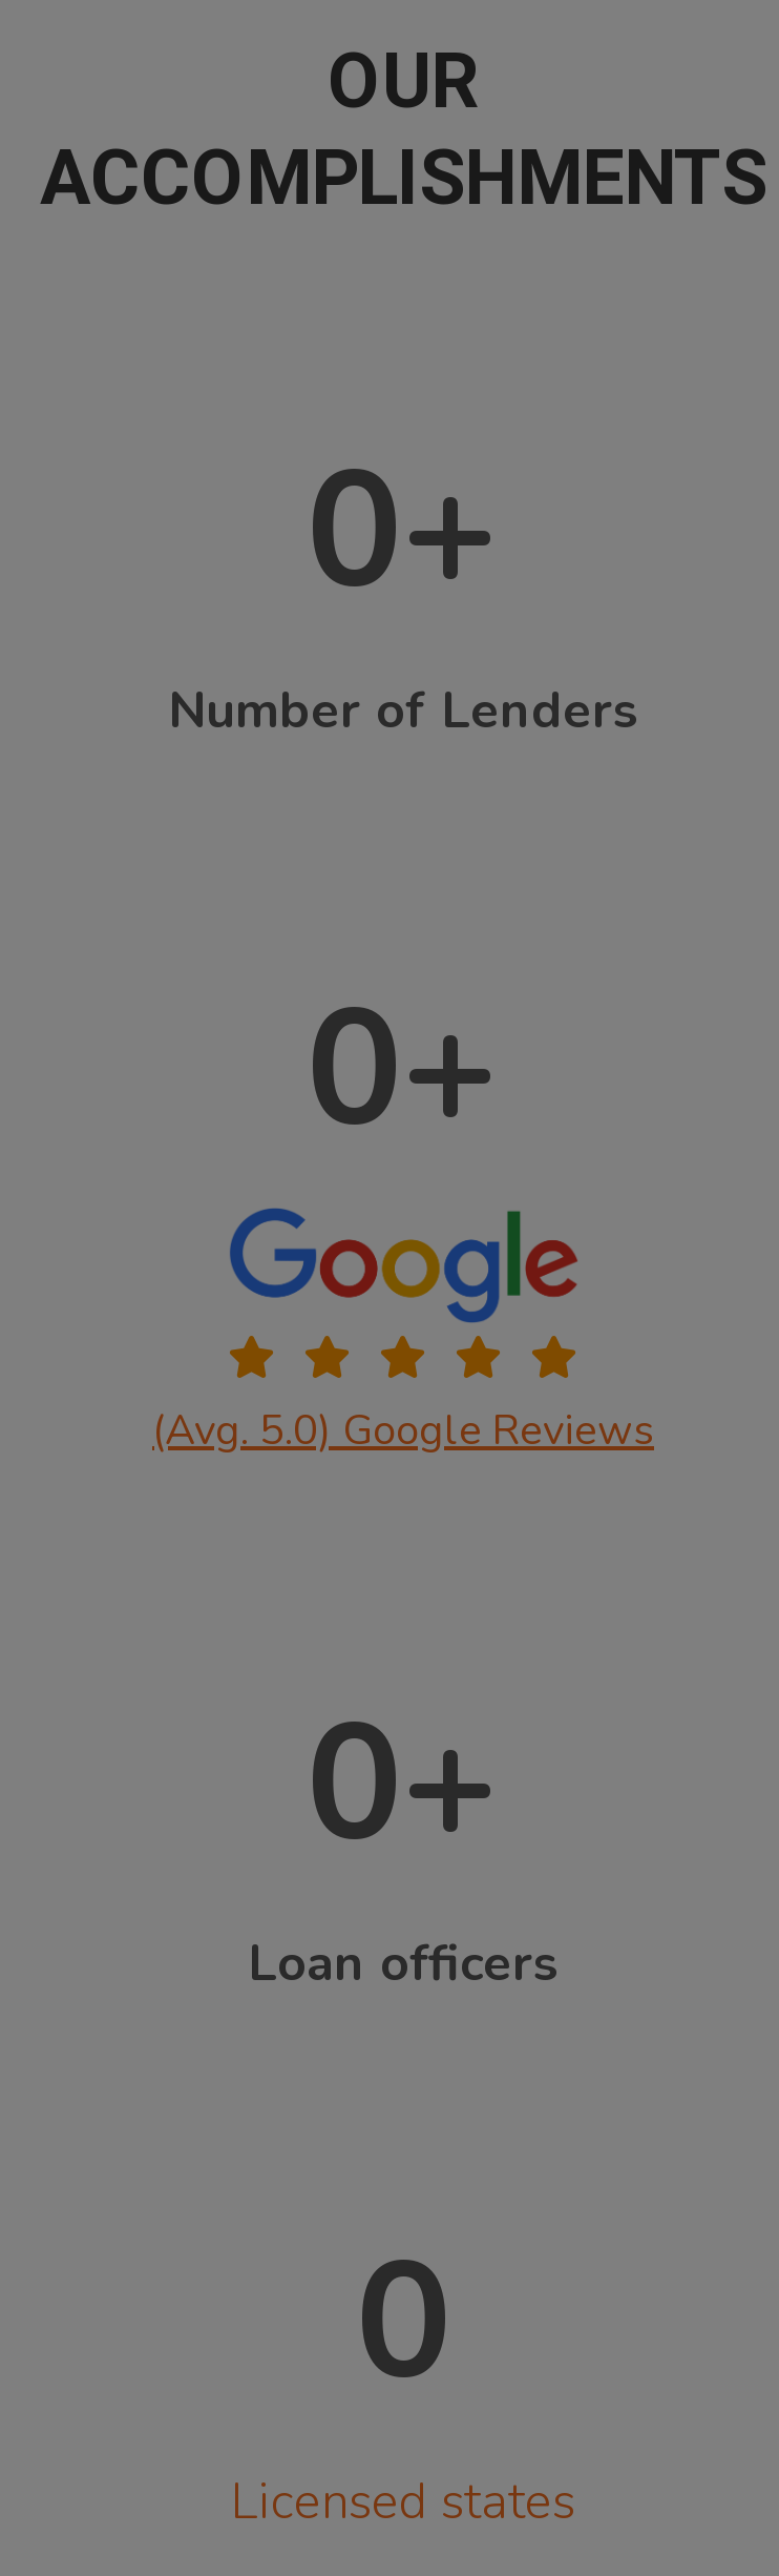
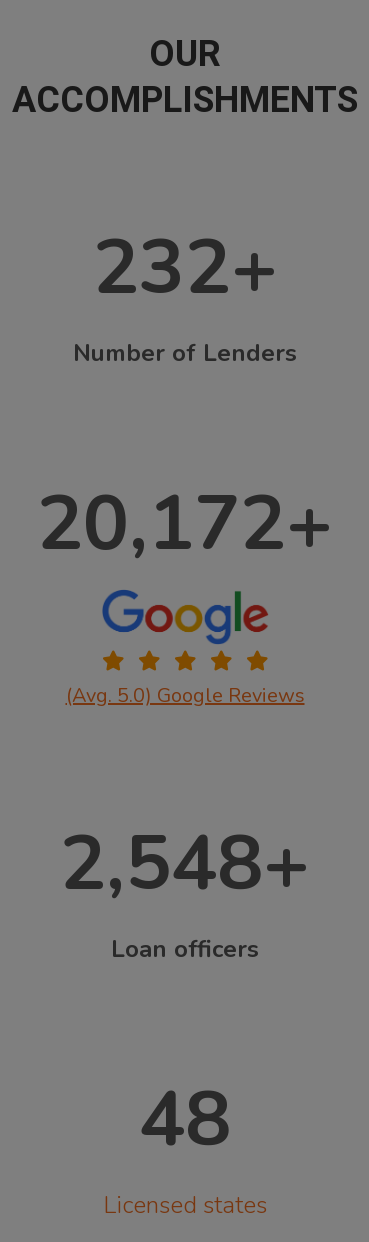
[306,420,501,641] 0+ -> [92,215,277,320] 232+
[306,958,501,1179] 0+ -> [37,471,333,576] 20,172+
[306,1672,501,1893] 0+ -> [60,811,310,916] 2,548+
[355,2210,451,2431] 0 -> [139,1067,231,1172] 48

